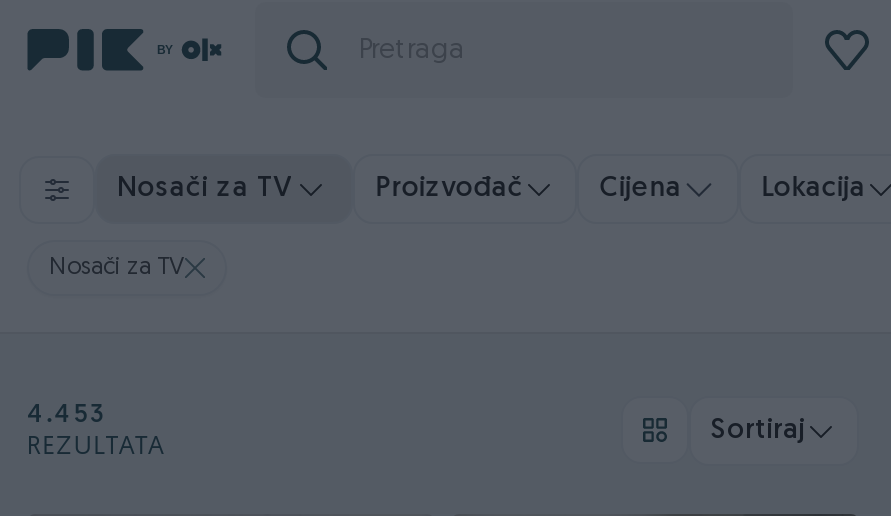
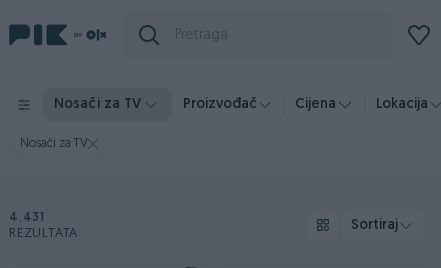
[27,401,105,427] 4.453 -> [9,210,45,223] 4.431

